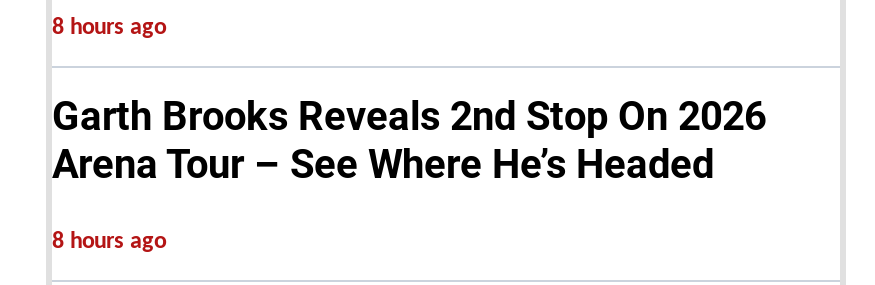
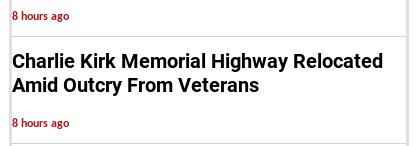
[52,91,766,187] Garth Brooks Reveals 2nd Stop On 2026 | Arena Tour – See Where He’s Headed -> [12,49,383,97] Charlie Kirk Memorial Highway Relocated | Amid Outcry From Veterans

